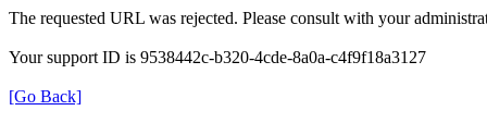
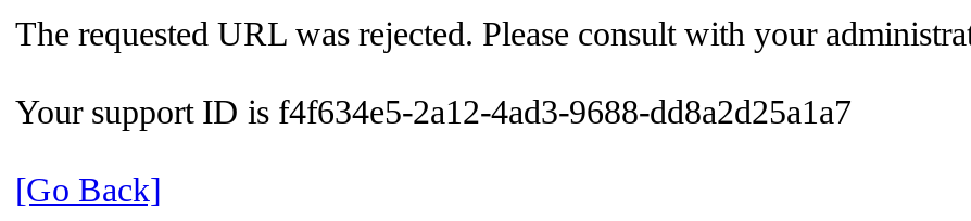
[9,48,426,66] Your support ID is 9538442c-b320-4cde-8a0a-c4f9f18a3127 -> [15,93,852,130] Your support ID is f4f634e5-2a12-4ad3-9688-dd8a2d25a1a7

